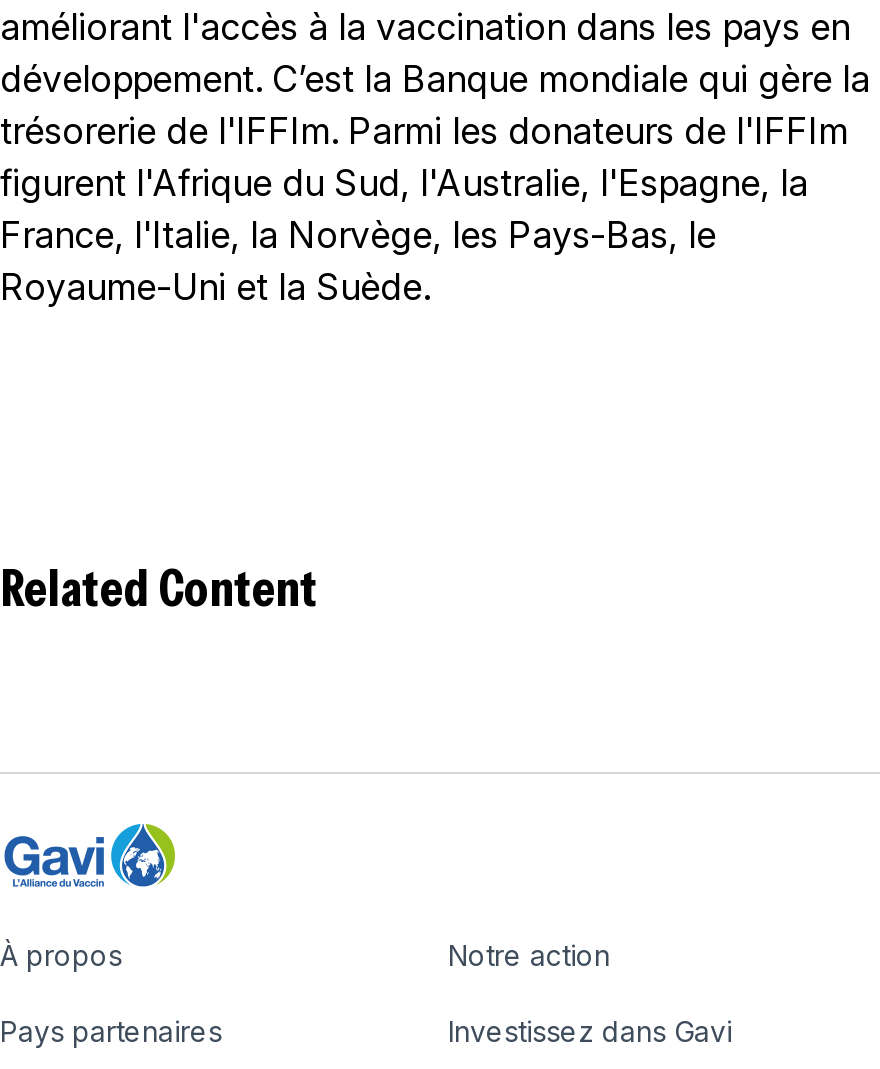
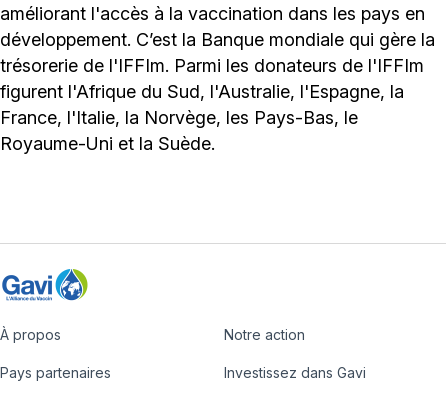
[0,555,318,619] Related Content -> none

